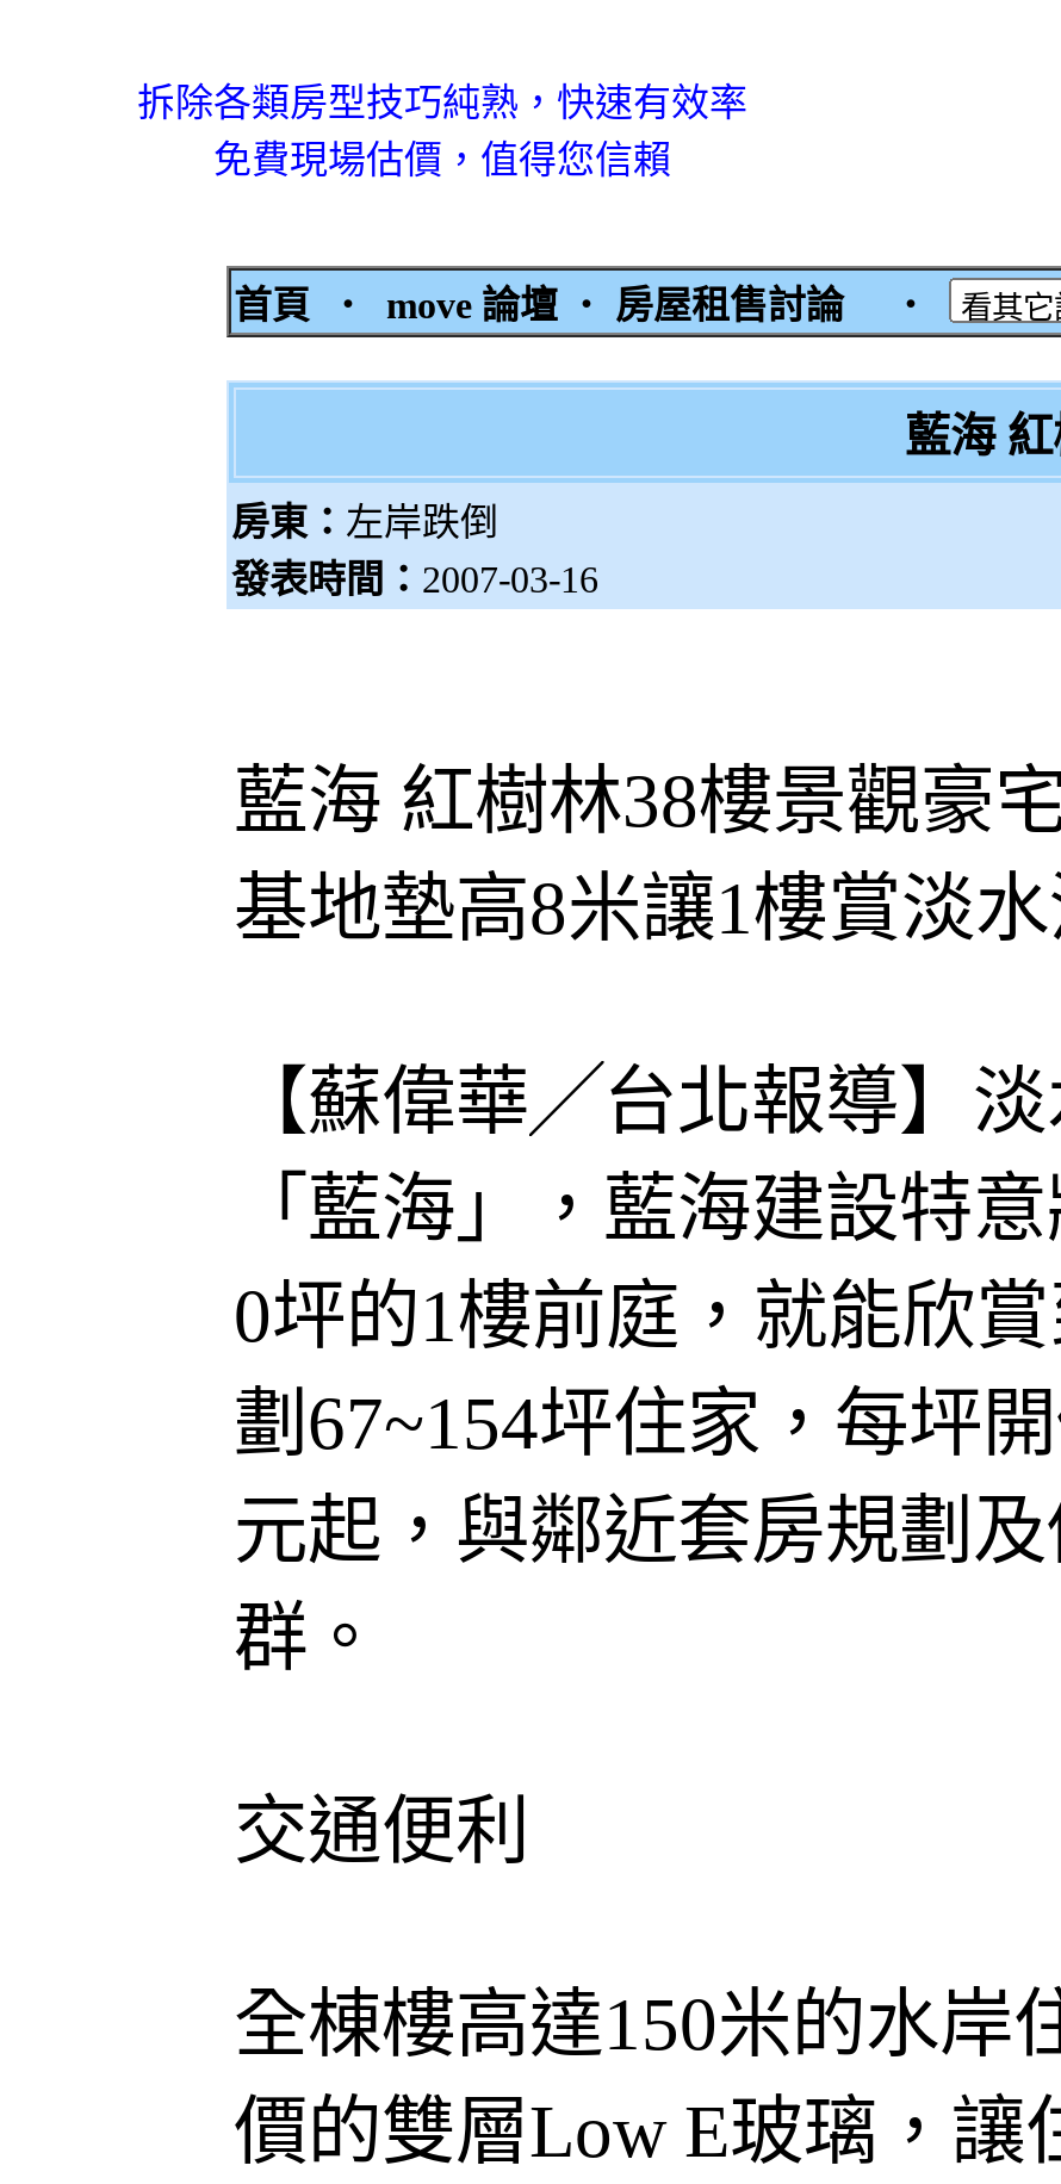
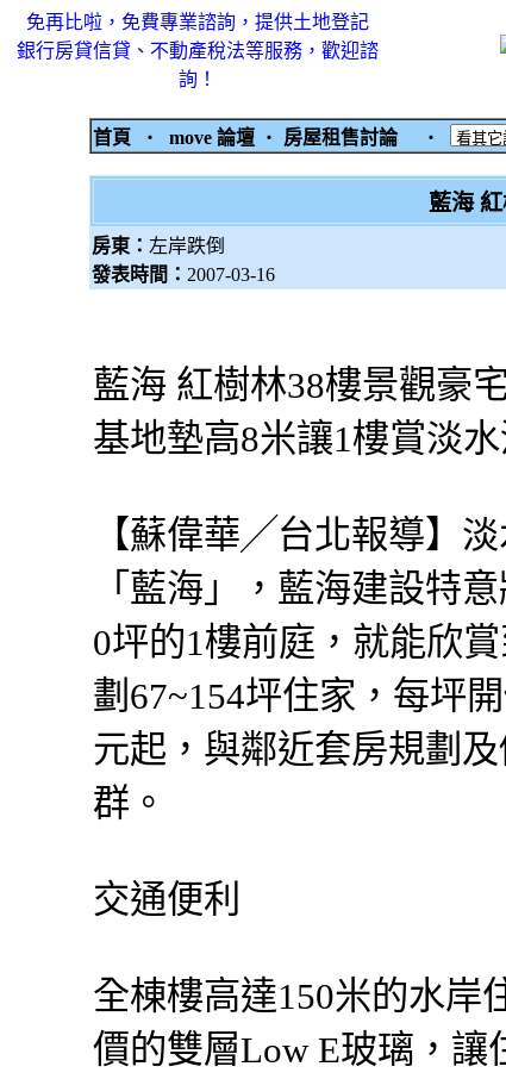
[137,82,747,180] 拆除各類房型技巧純熟，快速有效率 | 免費現場估價，值得您信賴 -> [16,12,378,89] 免再比啦，免費專業諮詢，提供土地登記 | 銀行房貸信貸、不動產稅法等服務，歡迎諮 | 詢！

